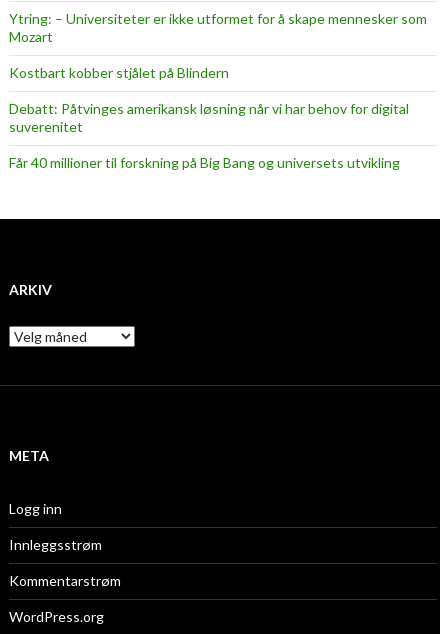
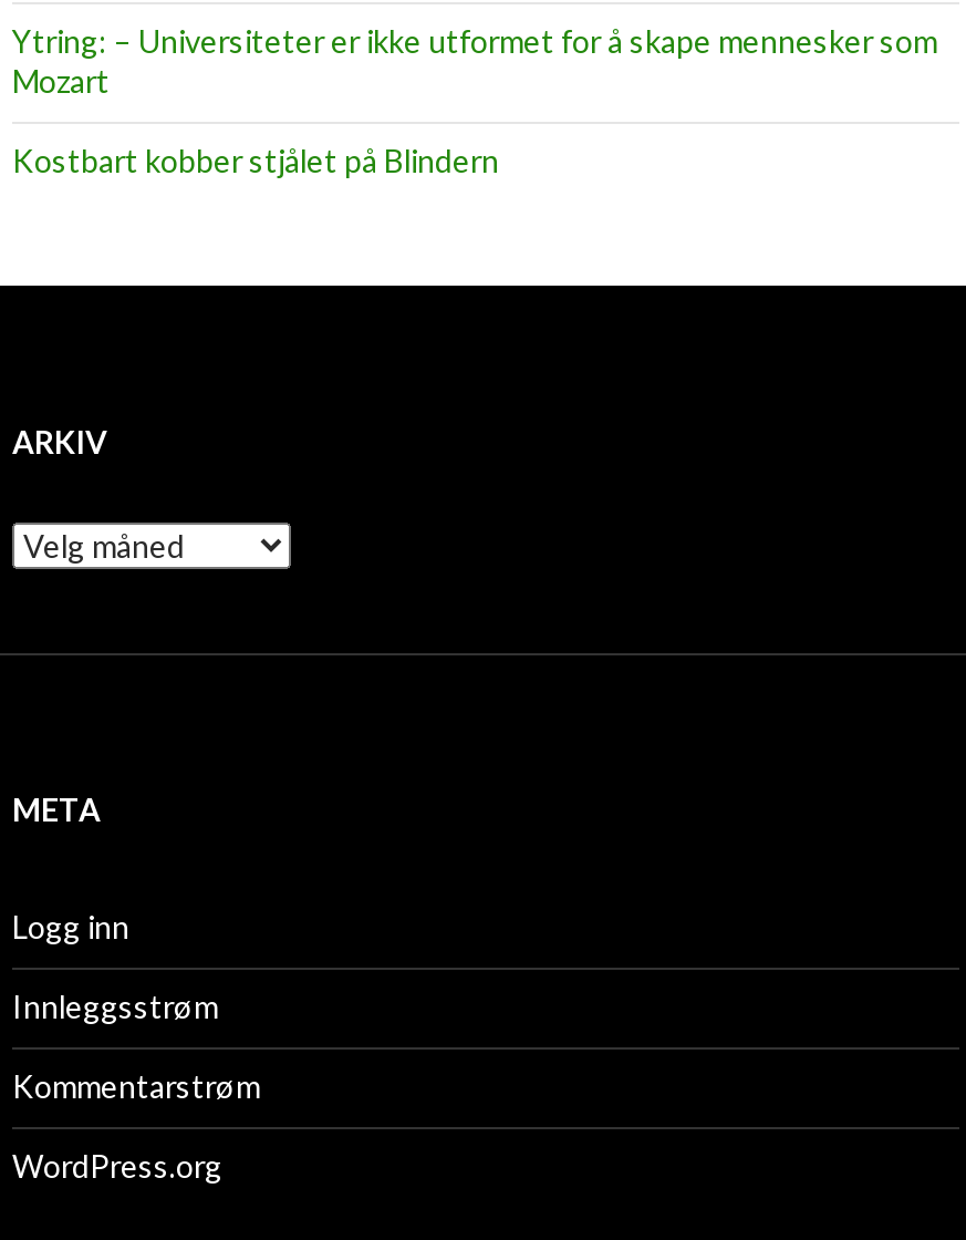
[9,100,409,171] Debatt: Påtvinges amerikansk løsning når vi har behov for digital | suverenitet | Får 40 millioner til forskning på Big Bang og universets utvikling -> none

